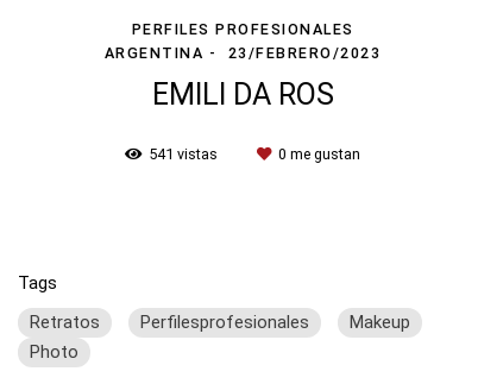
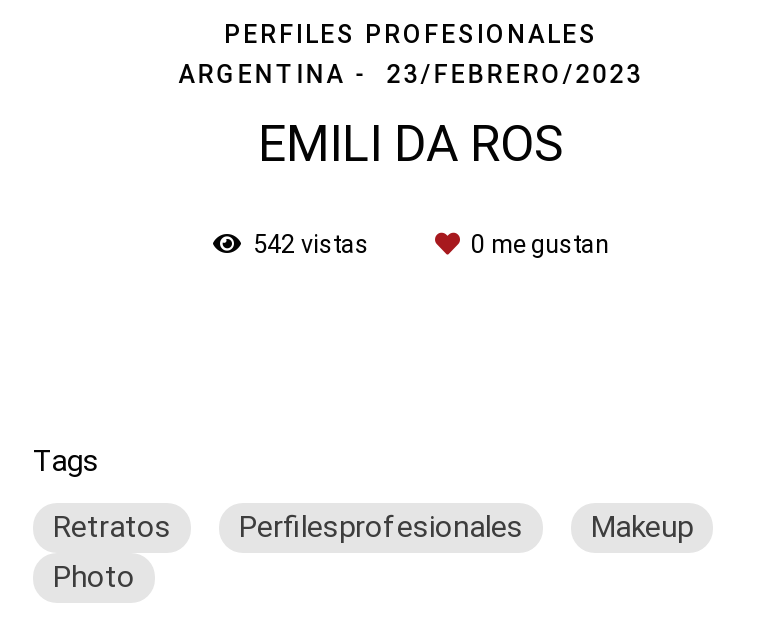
[149,145,221,163] 541 vistas -> [253,229,375,259] 542 vistas

